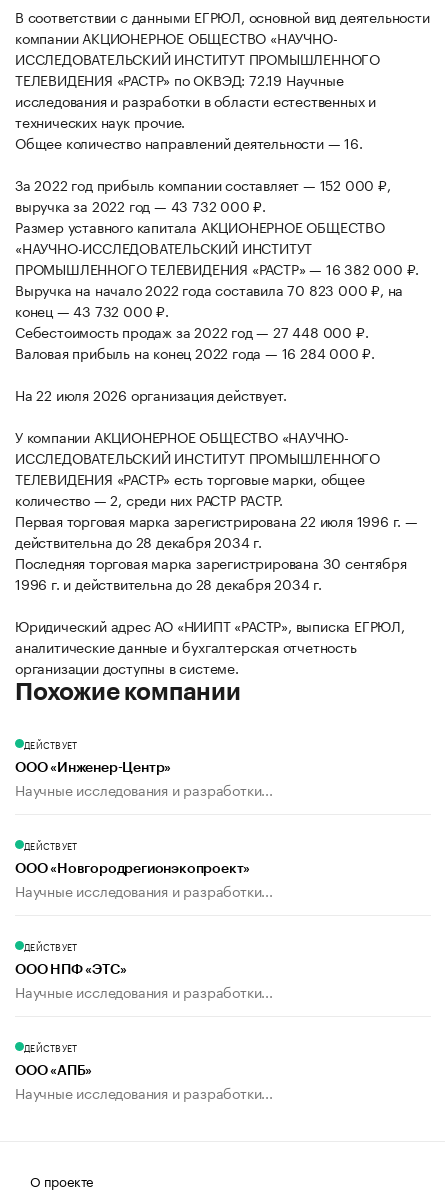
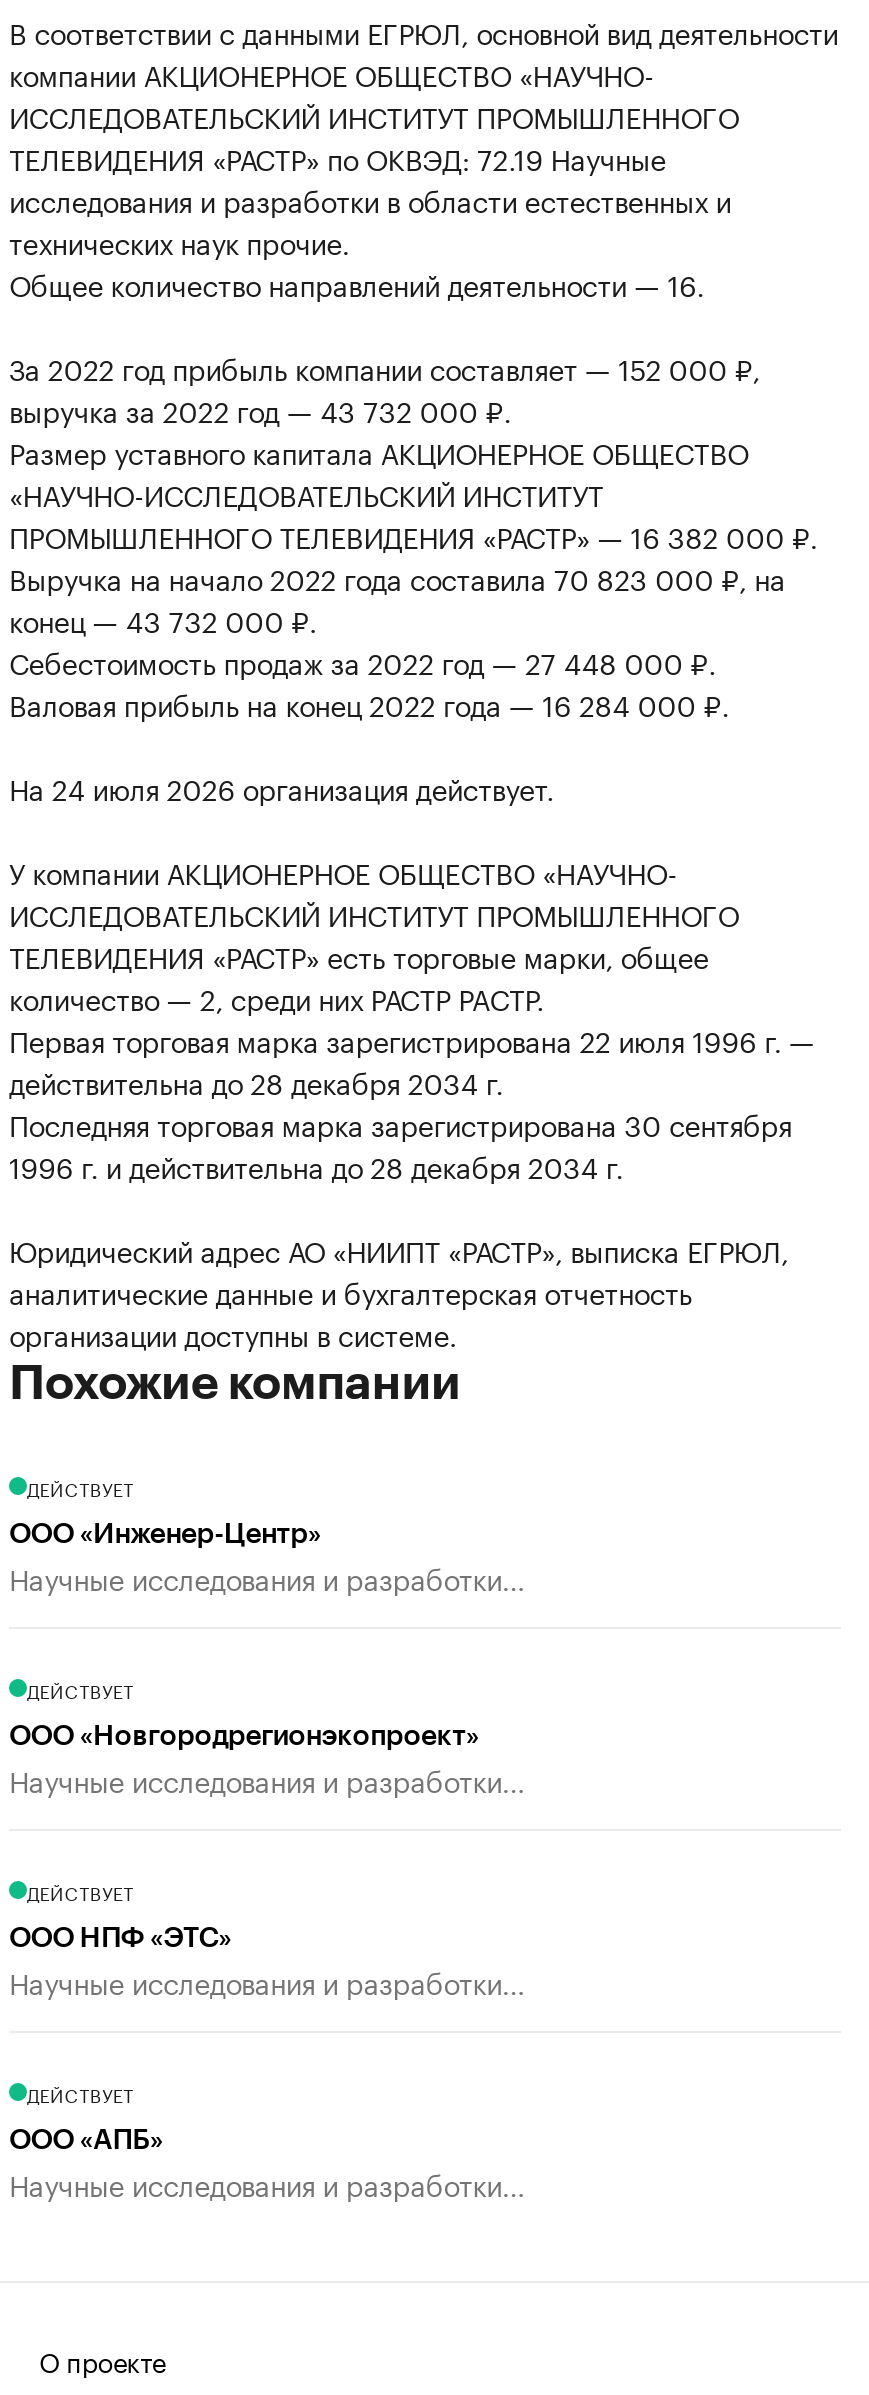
[15,383,286,405] На 22 июля 2026 организация действует. -> [9,766,554,810] На 24 июля 2026 организация действует.

